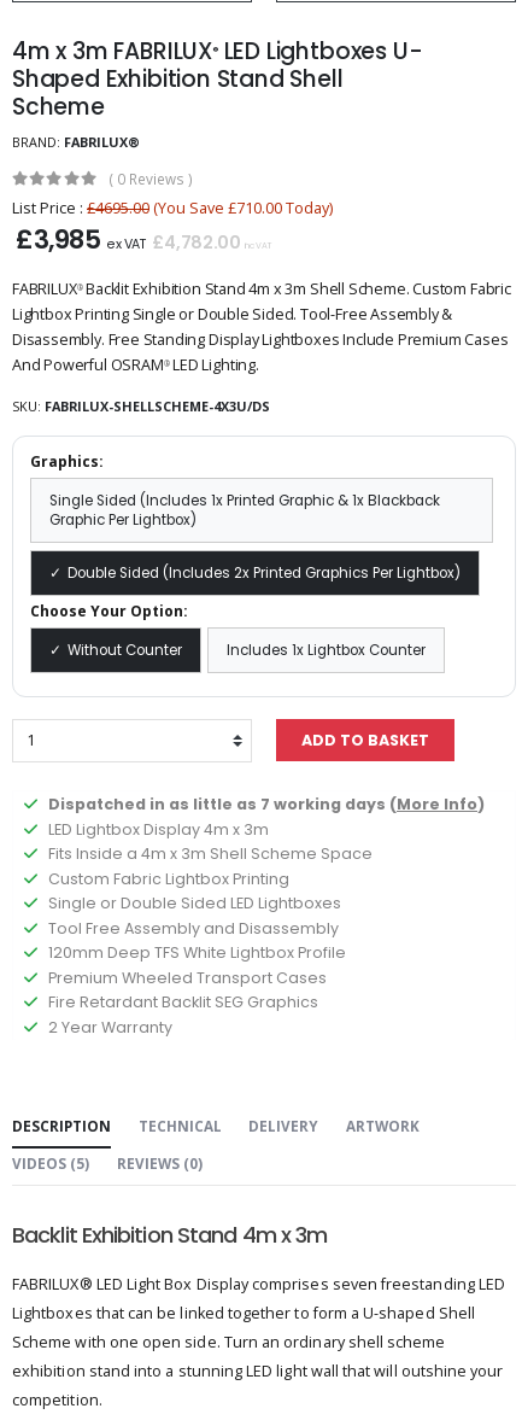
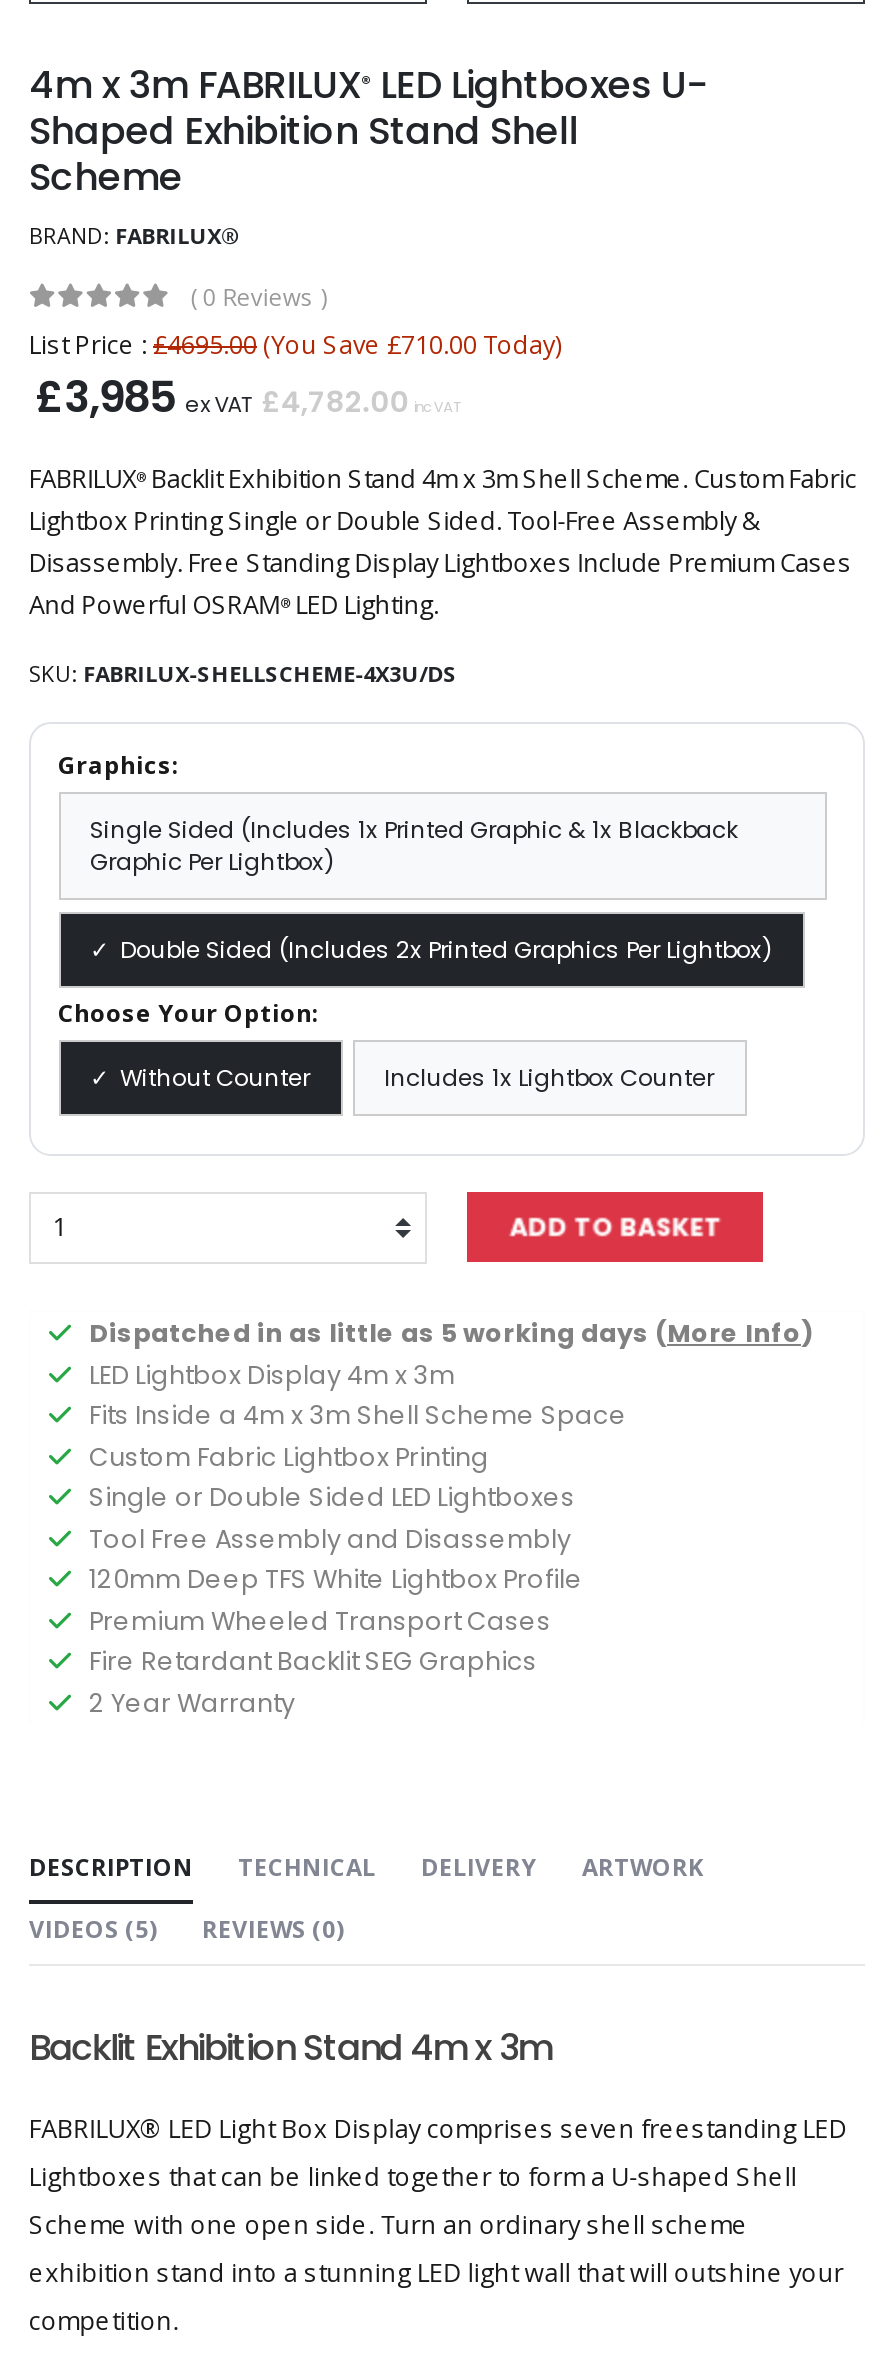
[48,794,485,815] Dispatched in as little as 7 working days (More Info) -> [89,1317,813,1351] Dispatched in as little as 5 working days (More Info)

